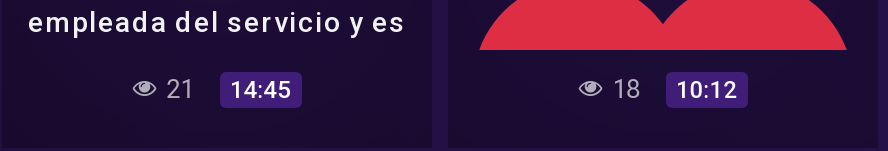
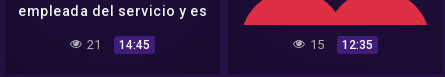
[607,73,737,103] 18 | 10:12 -> [307,37,373,52] 15 | 12:35

